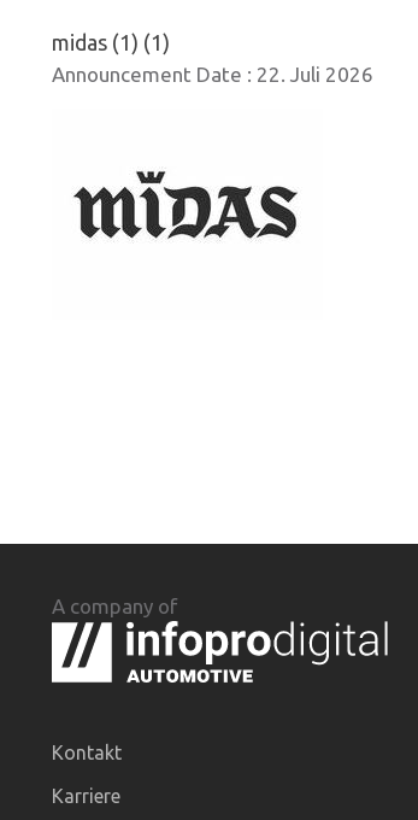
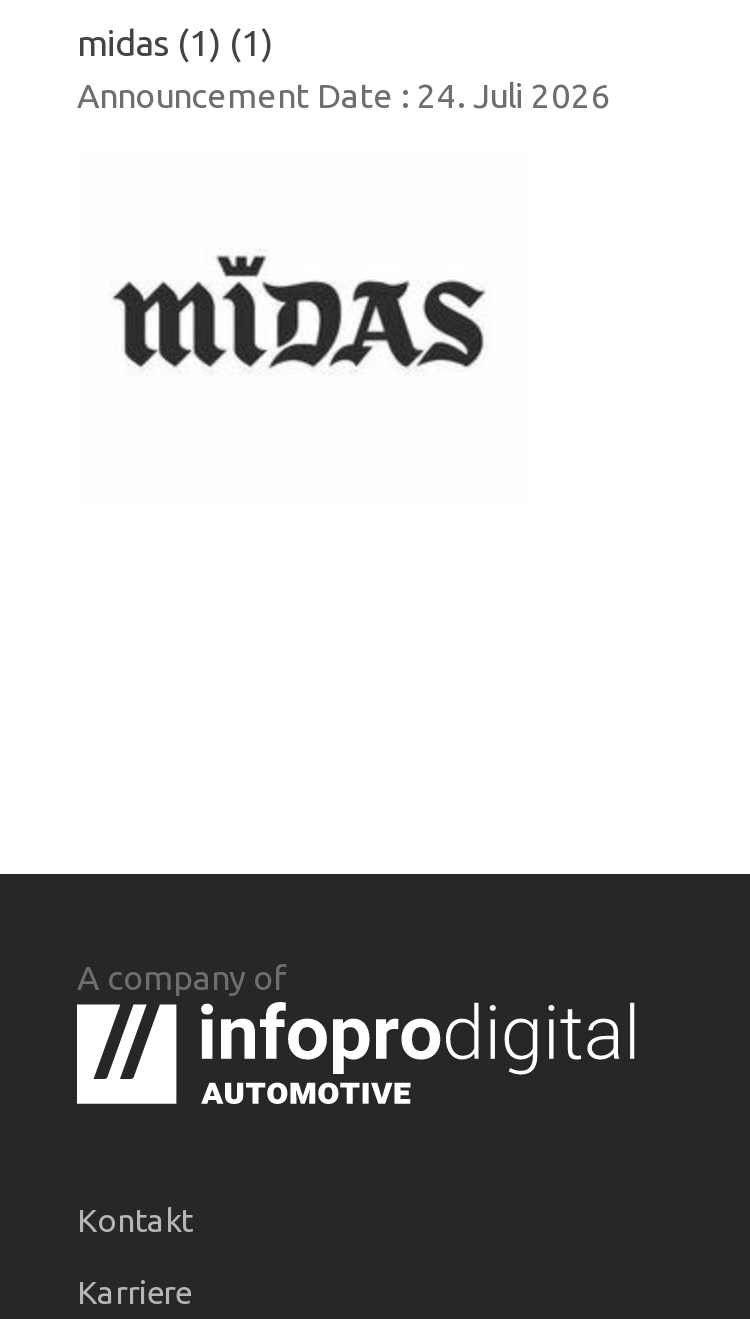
[52,63,373,86] Announcement Date : 22. Juli 2026 -> [77,76,611,114] Announcement Date : 24. Juli 2026

